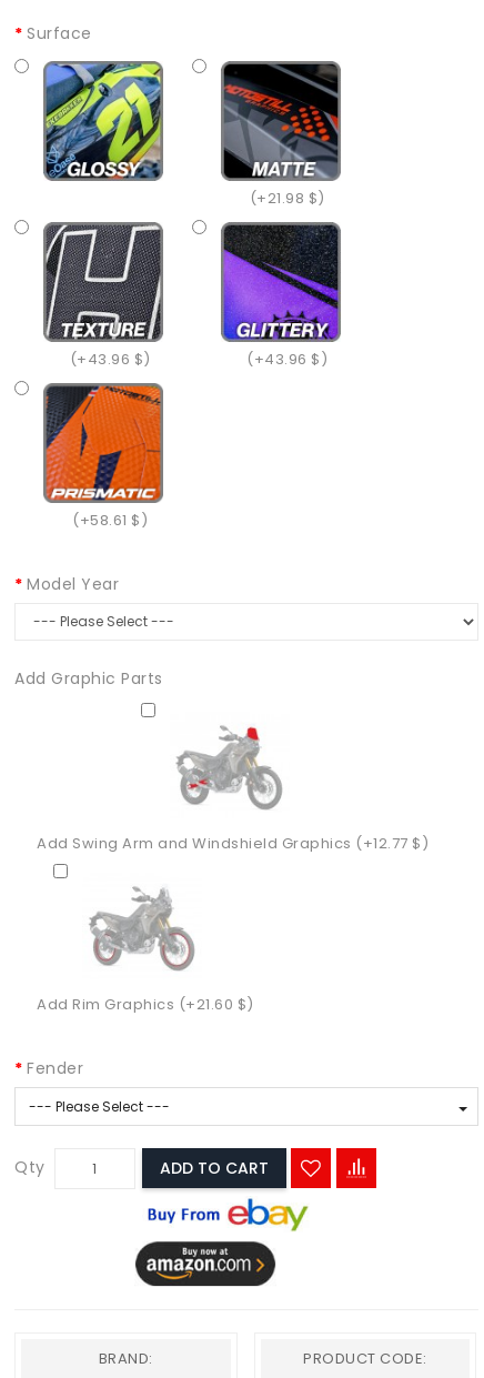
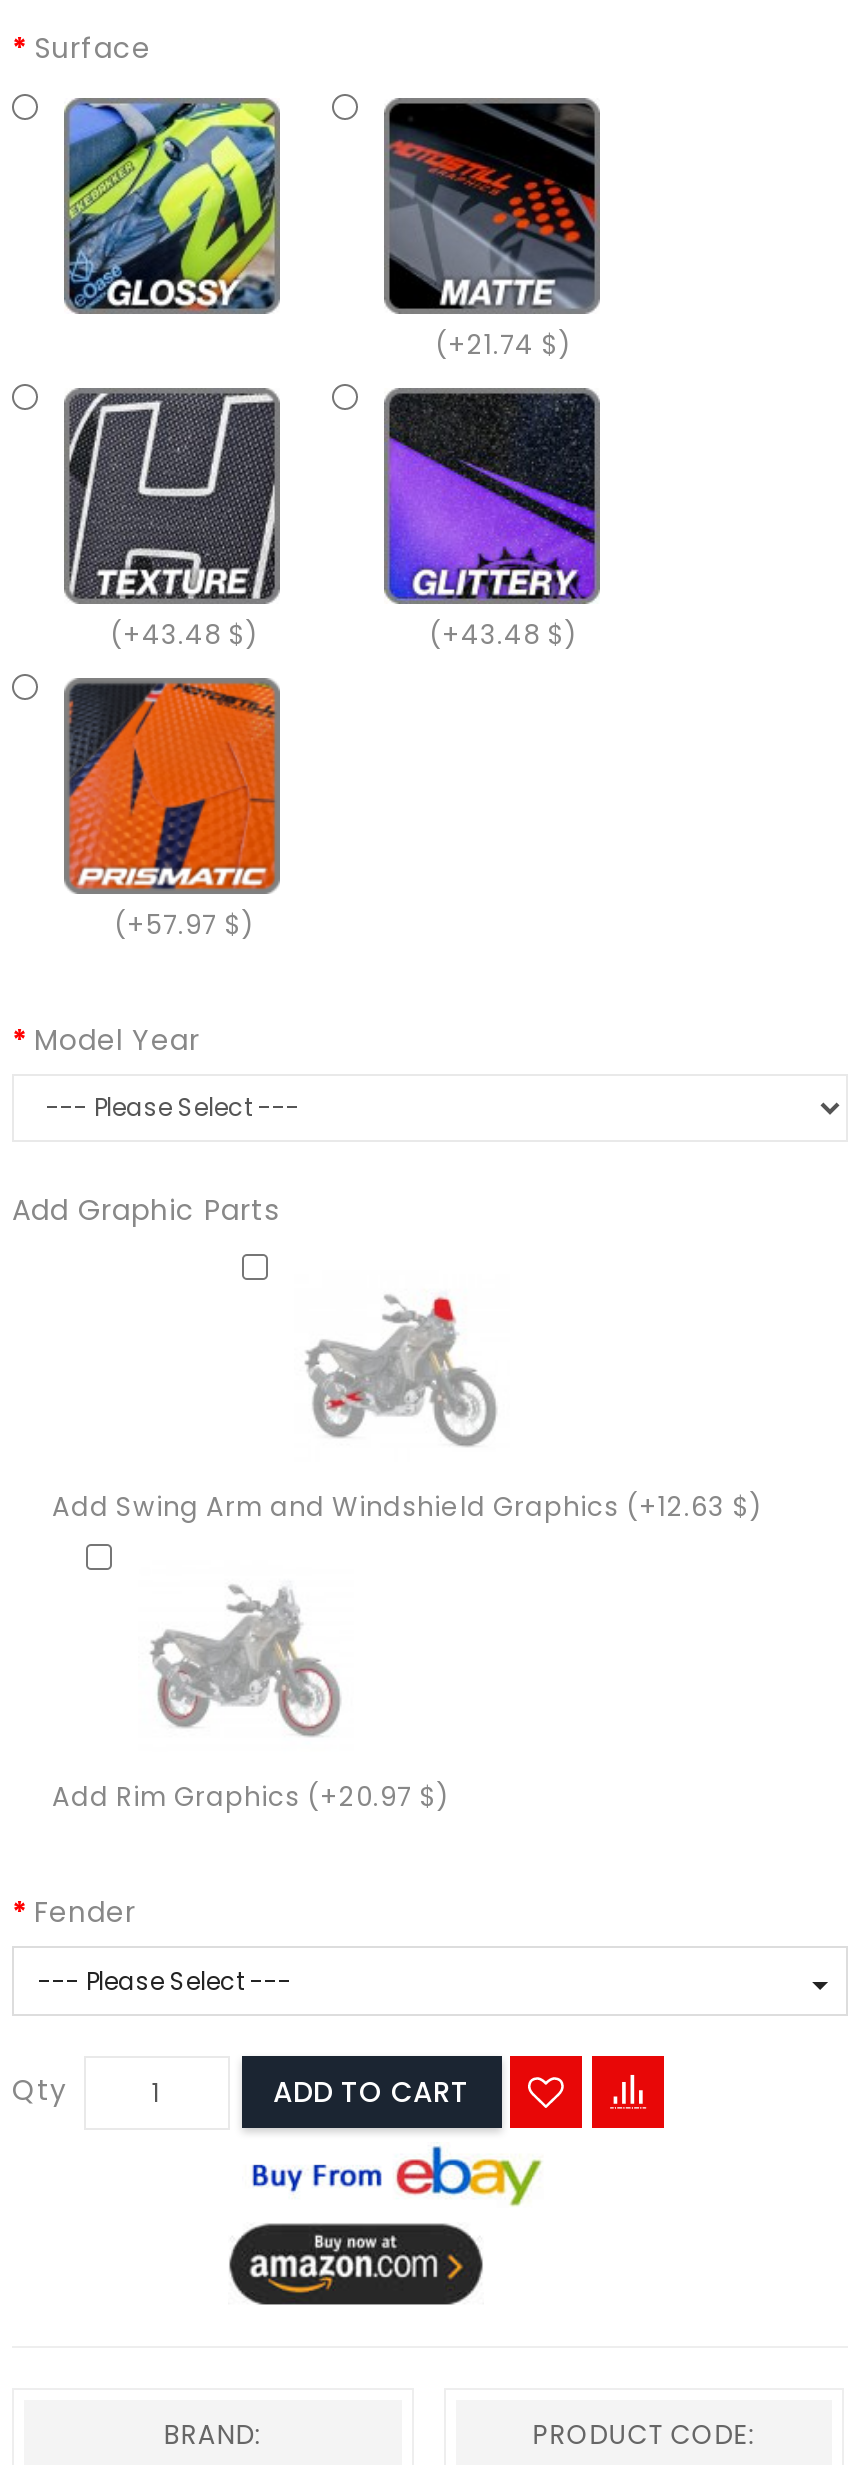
[241,188,325,209] (+21.98 $) -> [421,326,571,364] (+21.74 $)
[62,349,150,370] (+43.96 $) -> [96,616,258,654] (+43.48 $)
[239,349,327,370] (+43.96 $) -> [415,616,577,654] (+43.48 $)
[64,510,148,531] (+58.61 $) -> [100,906,254,944] (+57.97 $)
[37,833,428,854] Add Swing Arm and Windshield Graphics (+12.77 $) -> [52,1488,762,1526] Add Swing Arm and Windshield Graphics (+12.63 $)
[37,994,254,1015] Add Rim Graphics (+21.60 $) -> [52,1778,449,1816] Add Rim Graphics (+20.97 $)

